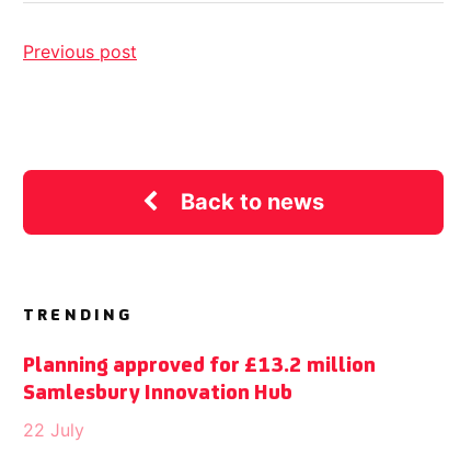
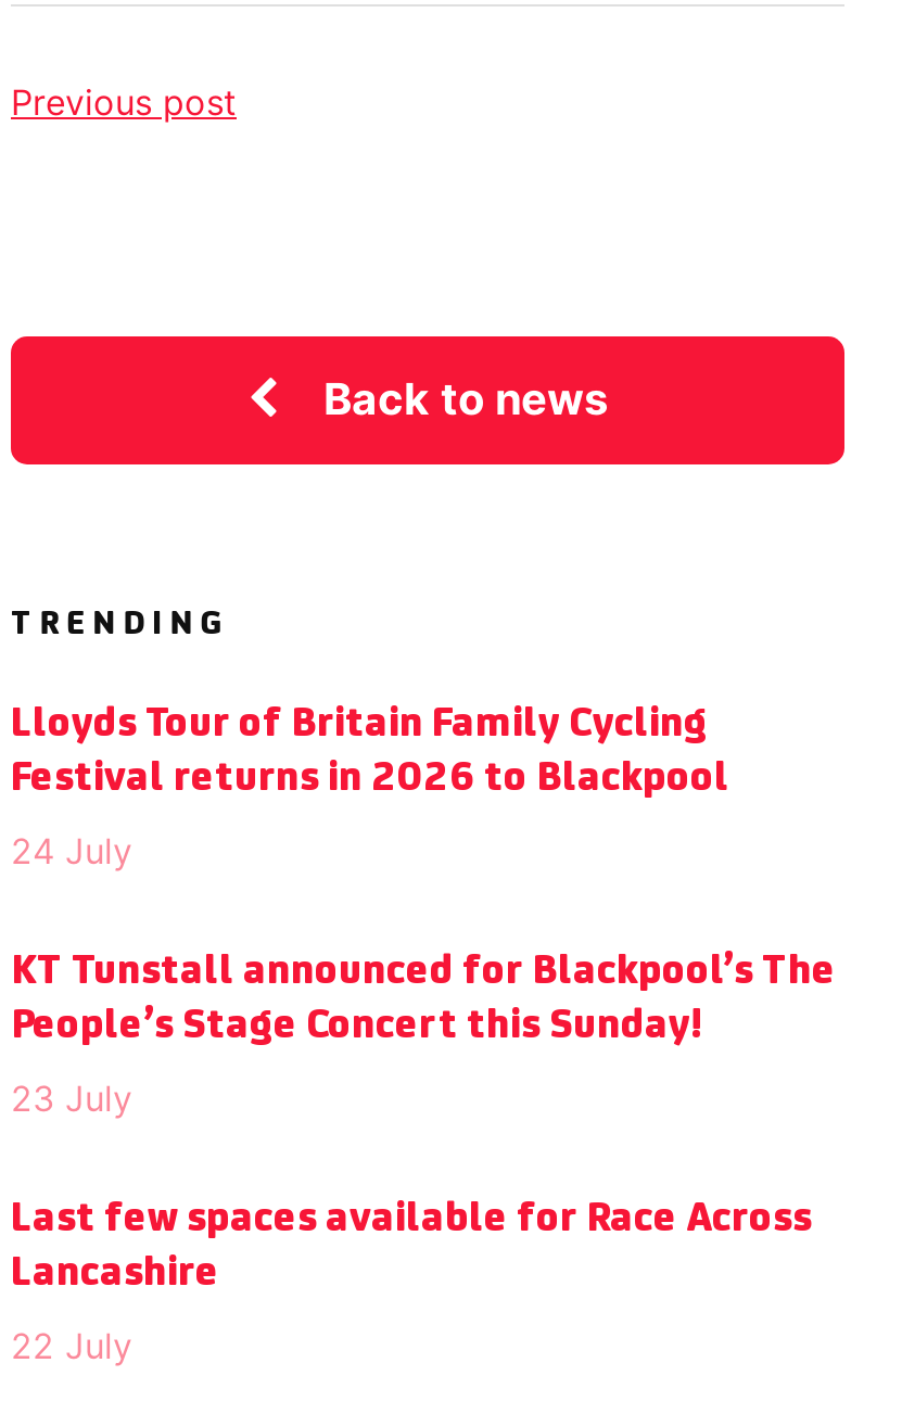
[23,355,376,405] Planning approved for £13.2 million | Samlesbury Innovation Hub -> [11,703,836,1296] Lloyds Tour of Britain Family Cycling | Festival returns in 2026 to Blackpool | 24 July | KT Tunstall announced for Blackpool’s The | People’s Stage Concert this Sunday! | 23 July | Last few spaces available for Race Across | Lancashire

